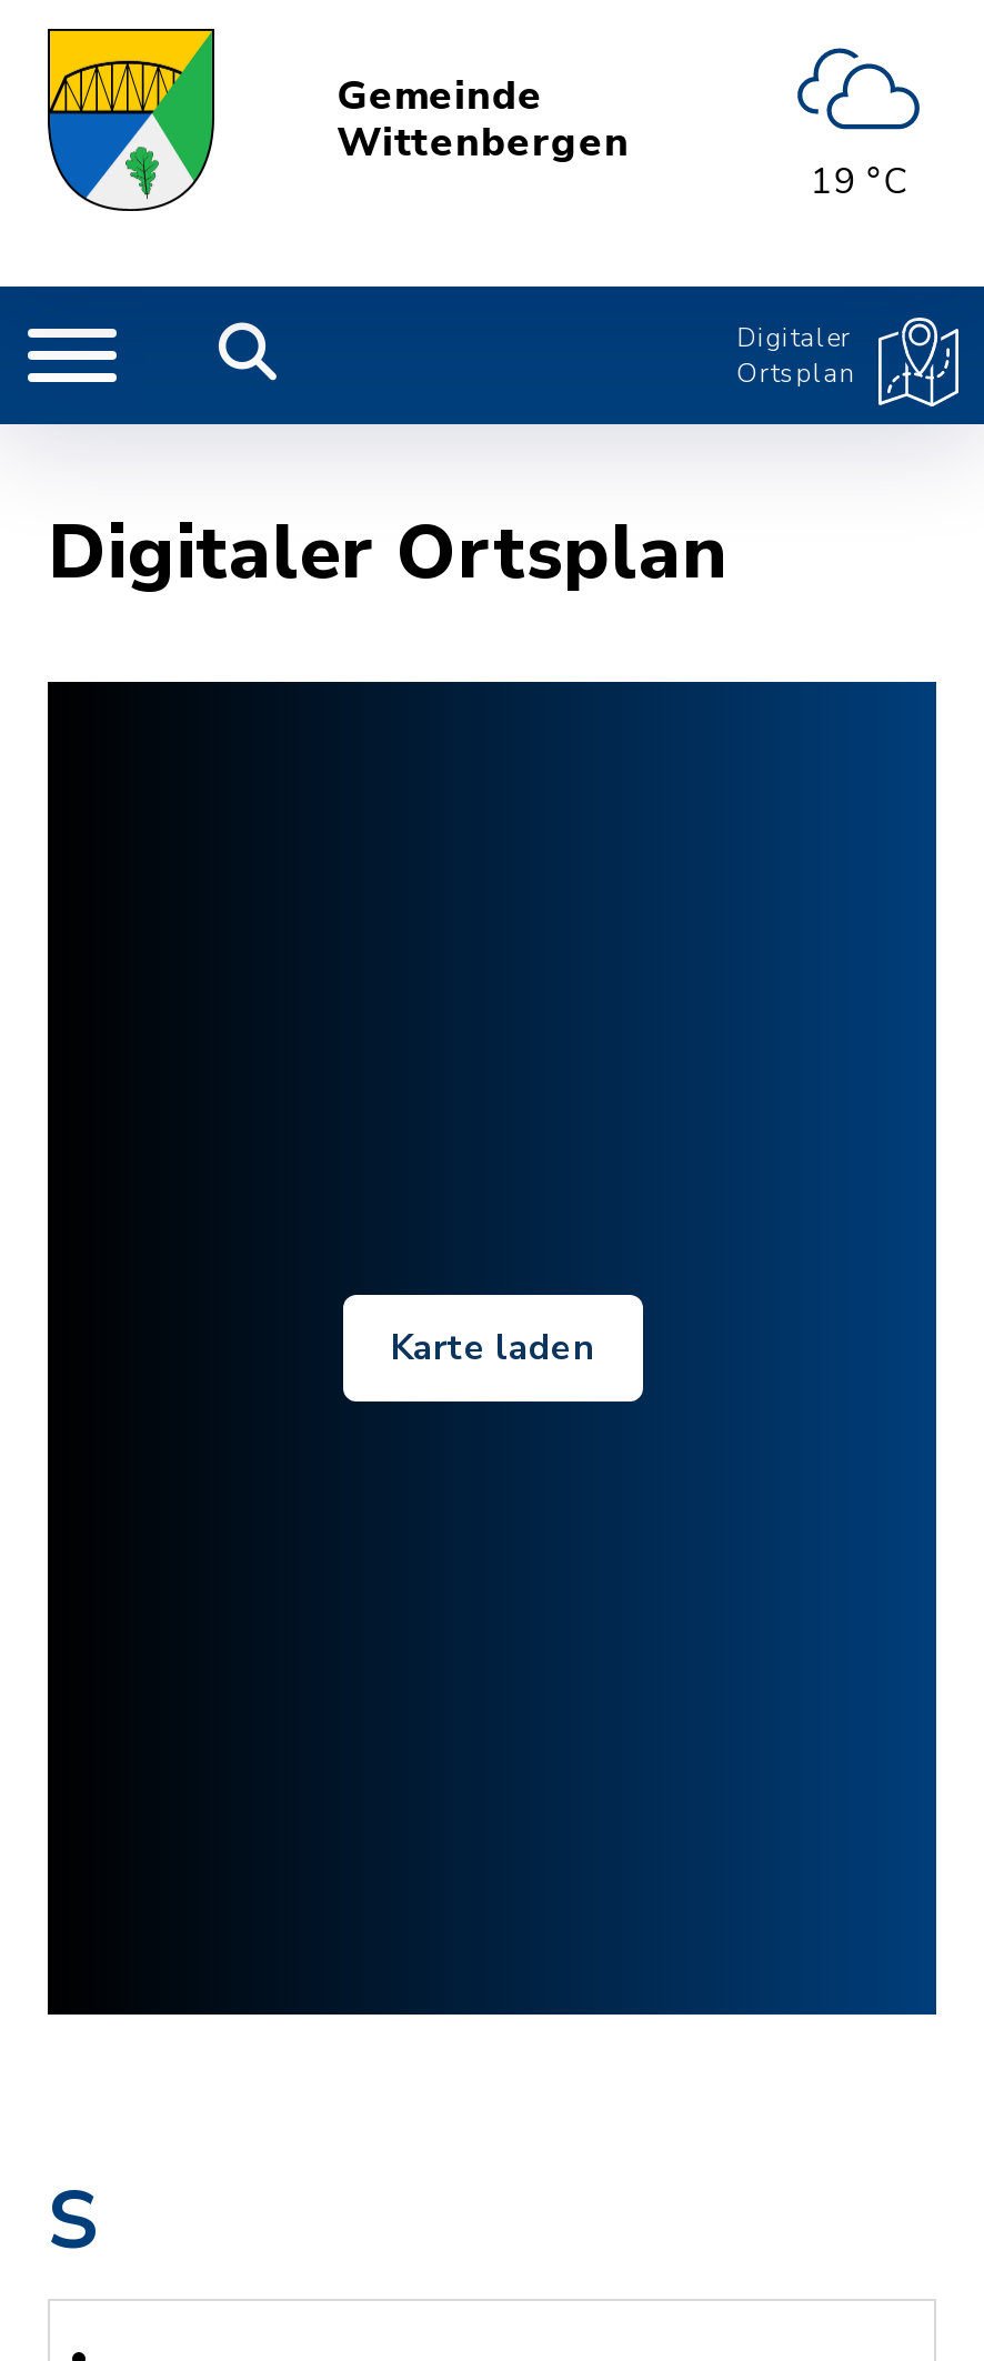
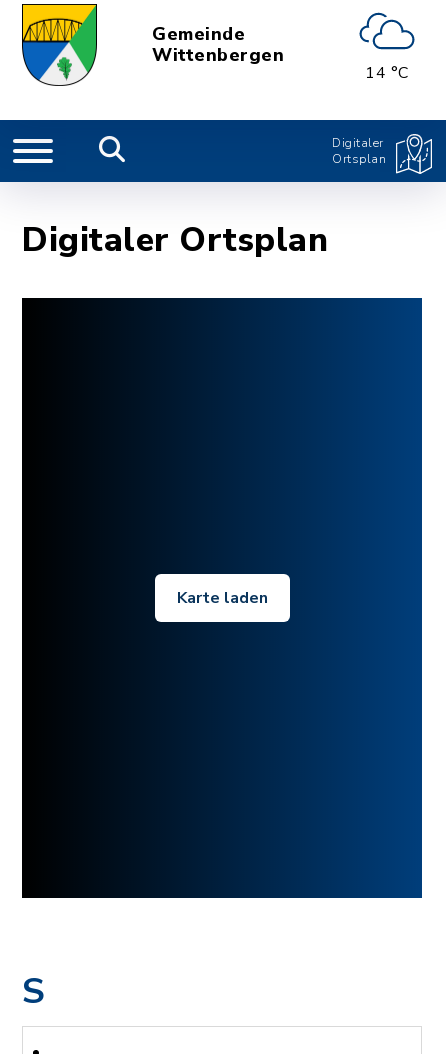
[810,157,907,205] 19 °C -> [365,61,409,83] 14 °C

